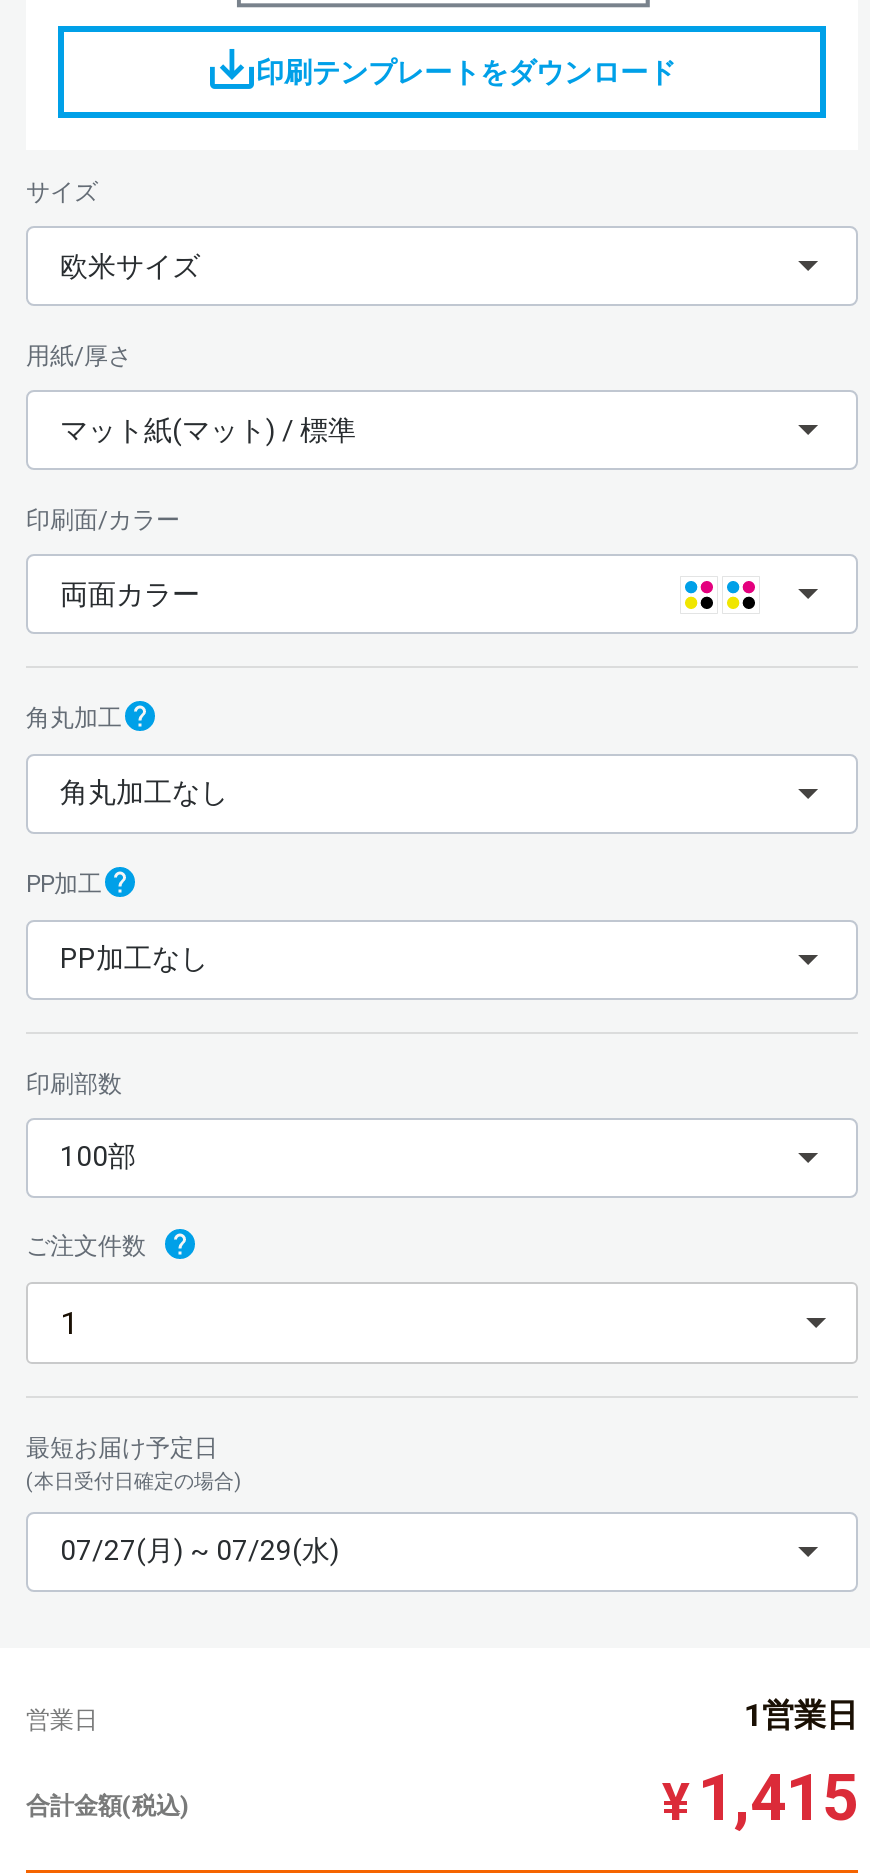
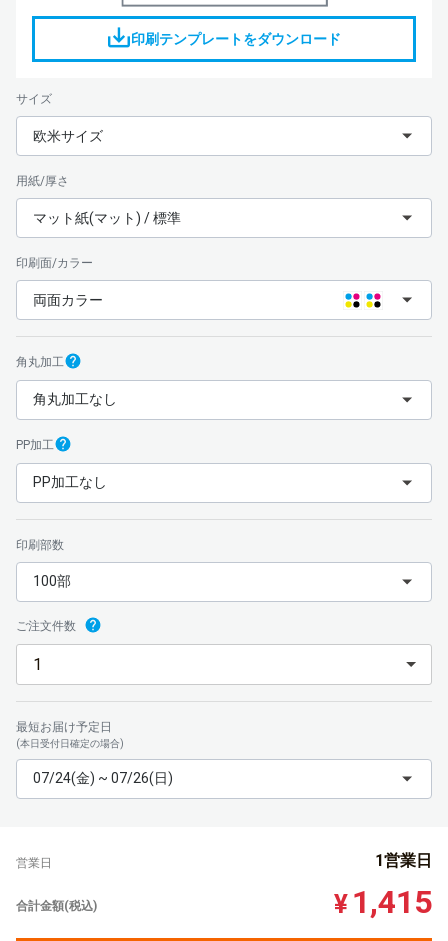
[60,1534,340,1566] 07/27(月) ~ 07/29(水) -> [33,770,173,786] 07/24(金) ~ 07/26(日)

